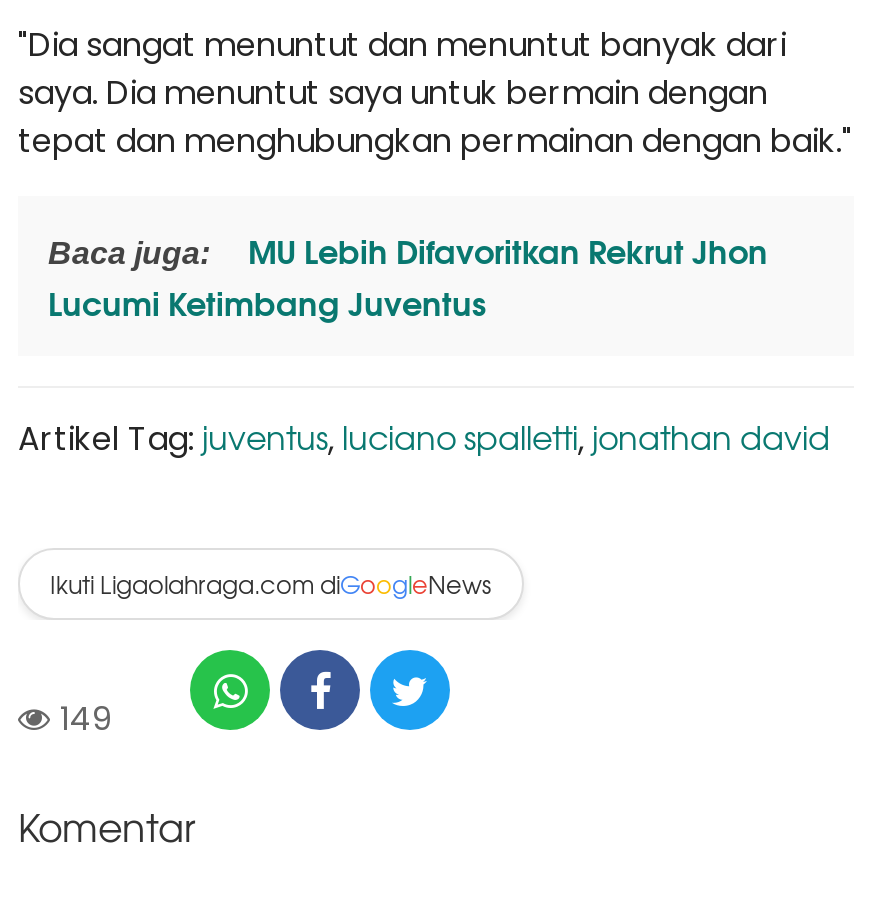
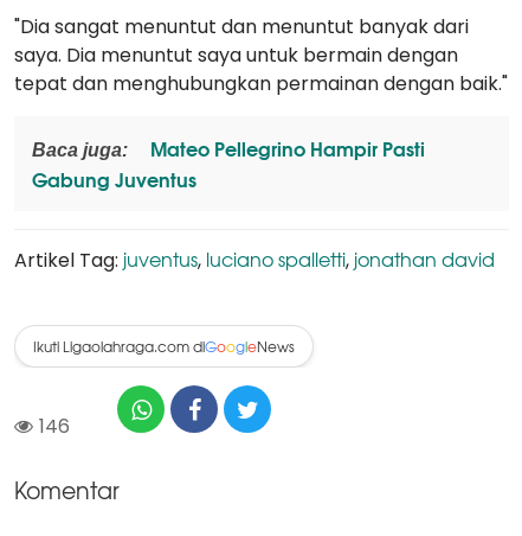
[48,224,768,326] MU Lebih Difavoritkan Rekrut Jhon | Lucumi Ketimbang Juventus -> [32,133,425,193] Mateo Pellegrino Hampir Pasti | Gabung Juventus
[60,702,110,734] 149 -> [39,416,70,435] 146

